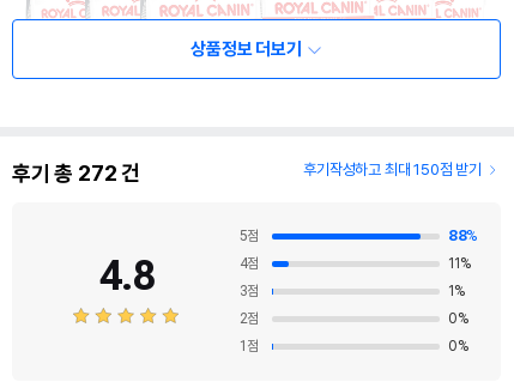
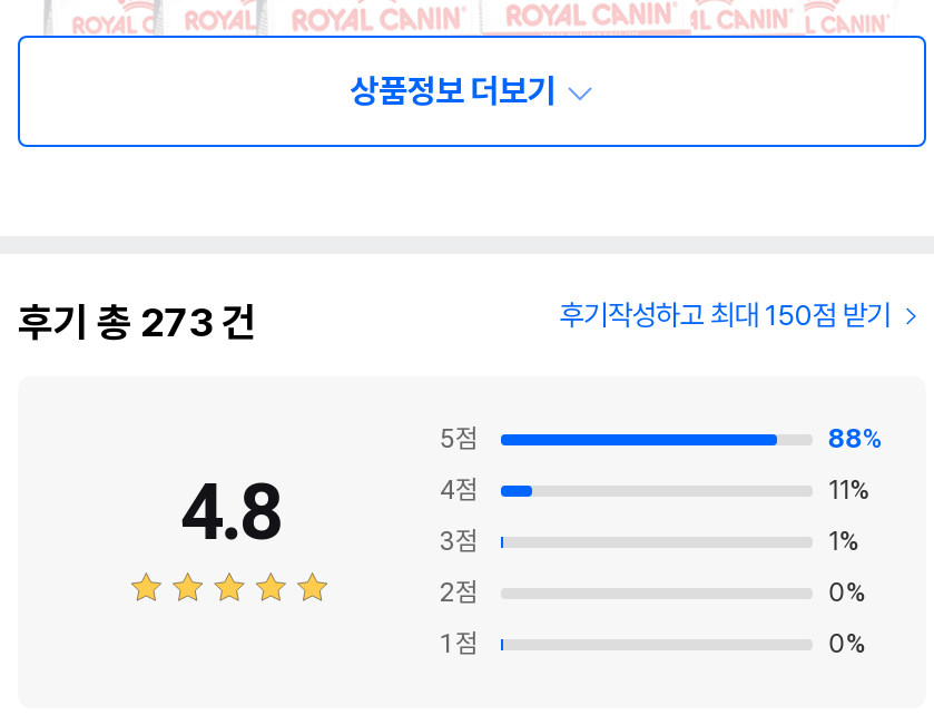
[12,160,140,186] 후기 총 272 건 -> [18,298,256,345] 후기 총 273 건

